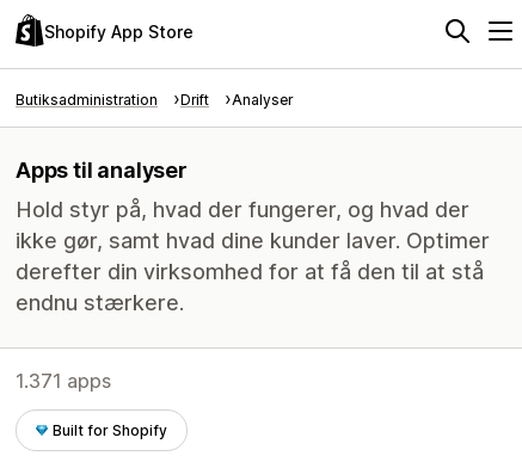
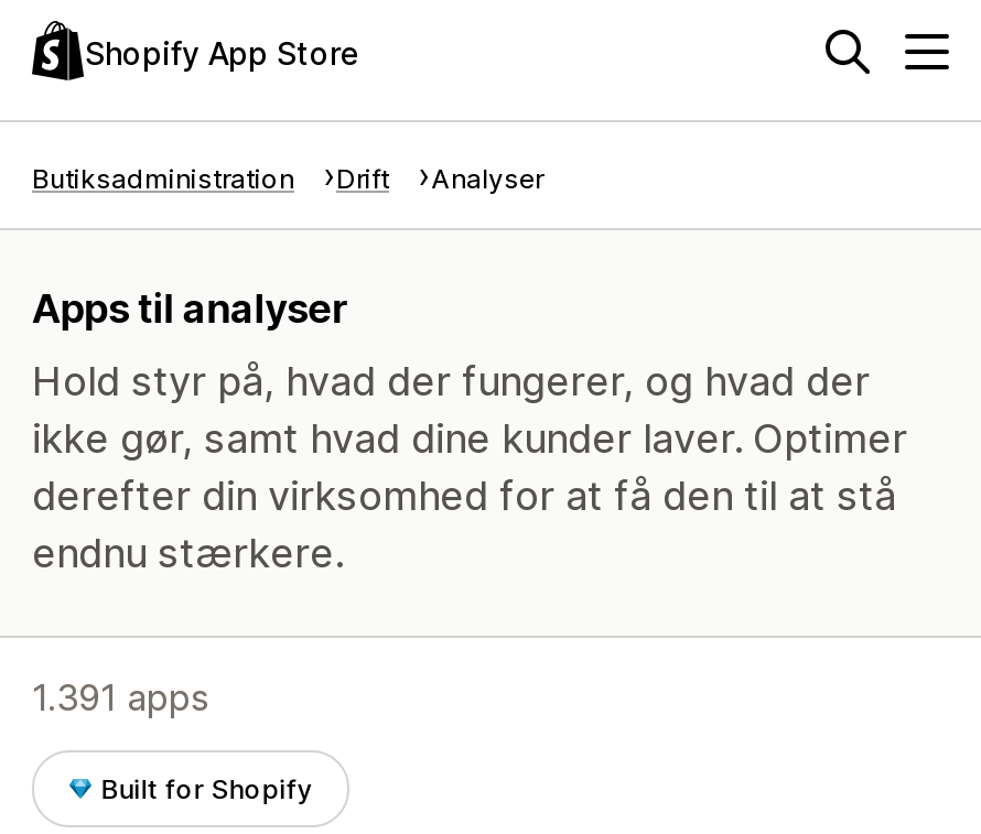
[16,369,111,393] 1.371 apps -> [32,675,208,719] 1.391 apps

